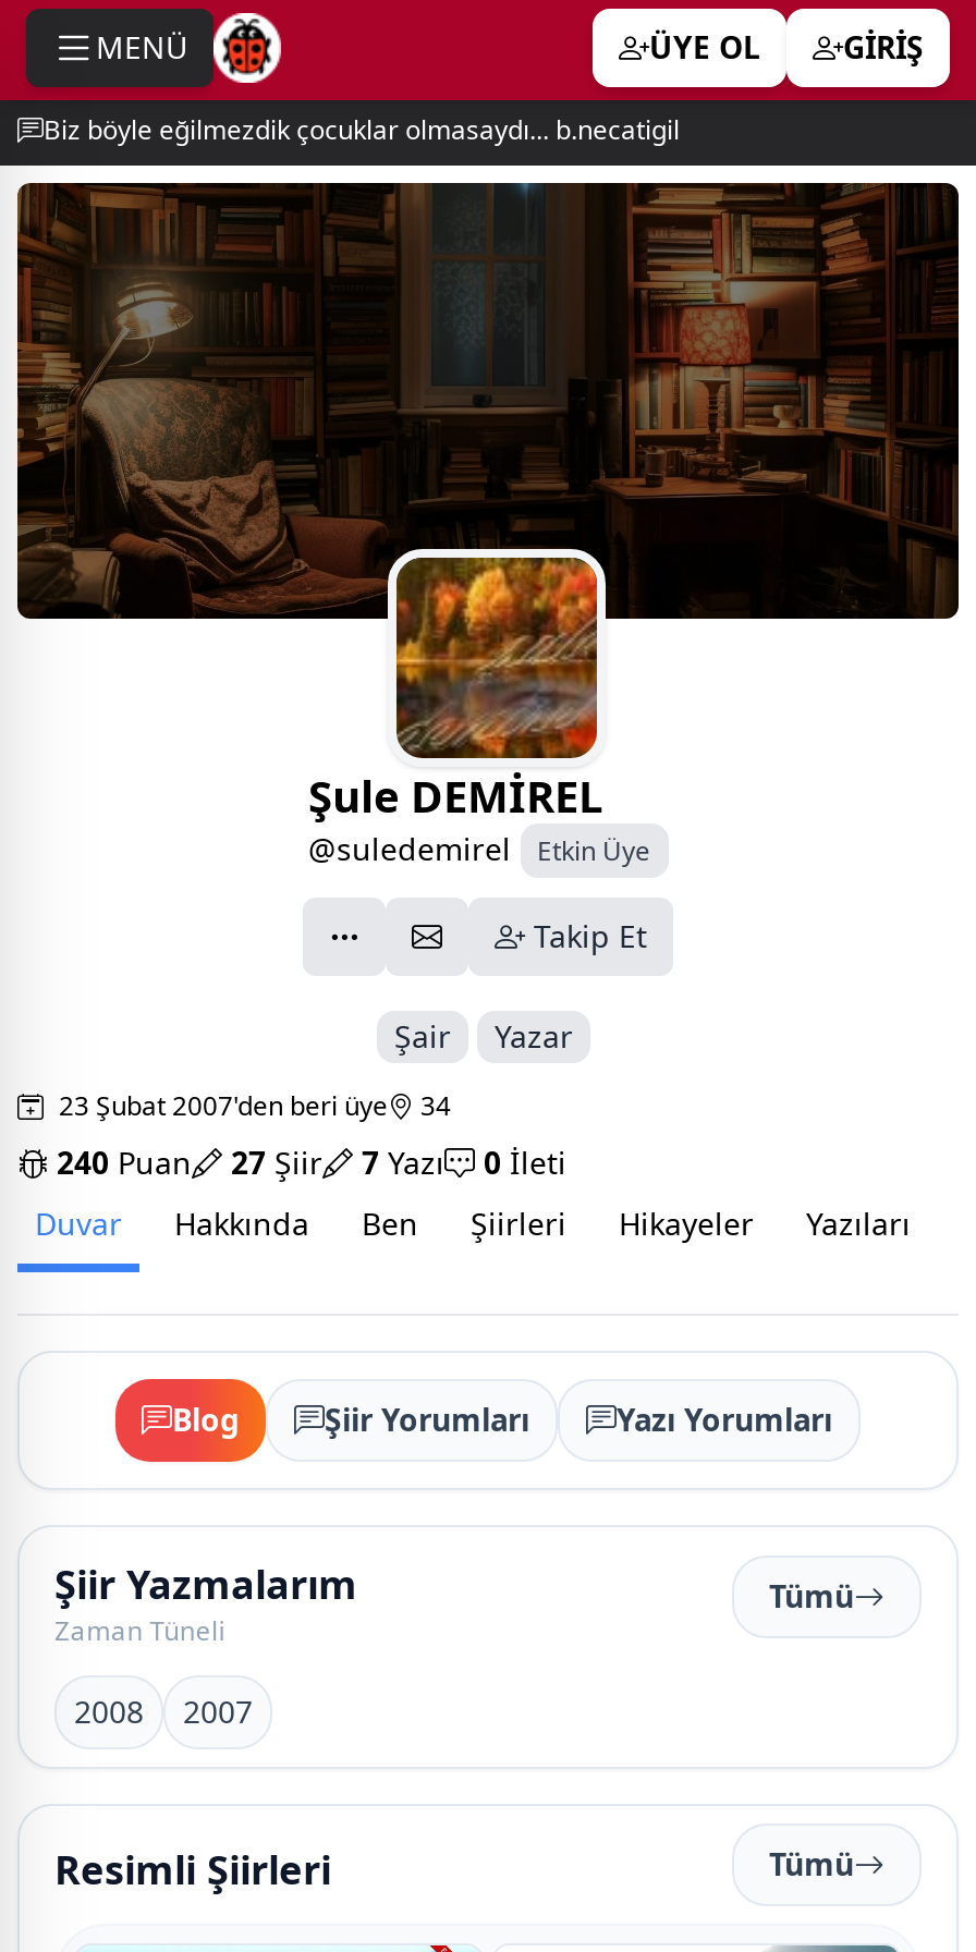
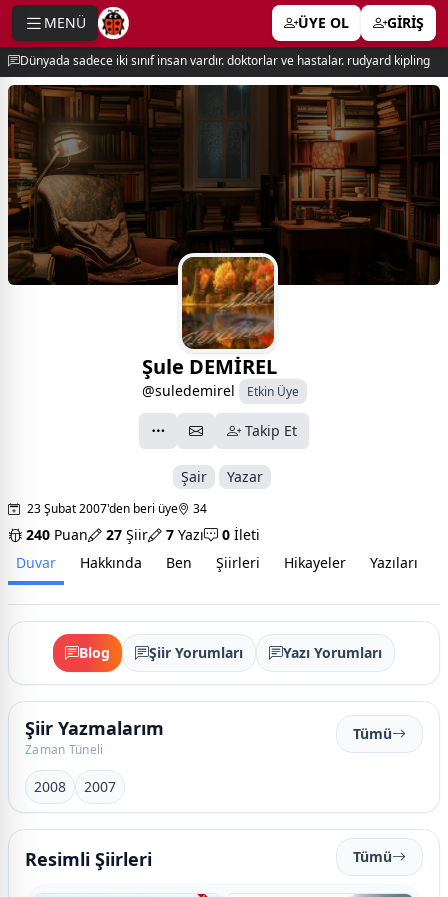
[44,111,680,148] Biz böyle eğilmezdik çocuklar olmasaydı... b.necatigil -> [20,52,430,69] Dünyada sadece iki sınıf insan vardır. doktorlar ve hastalar. rudyard kipling

